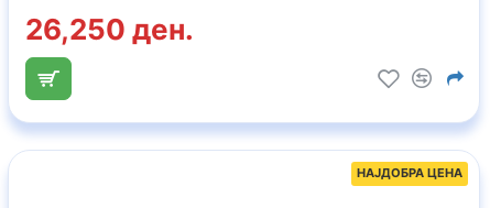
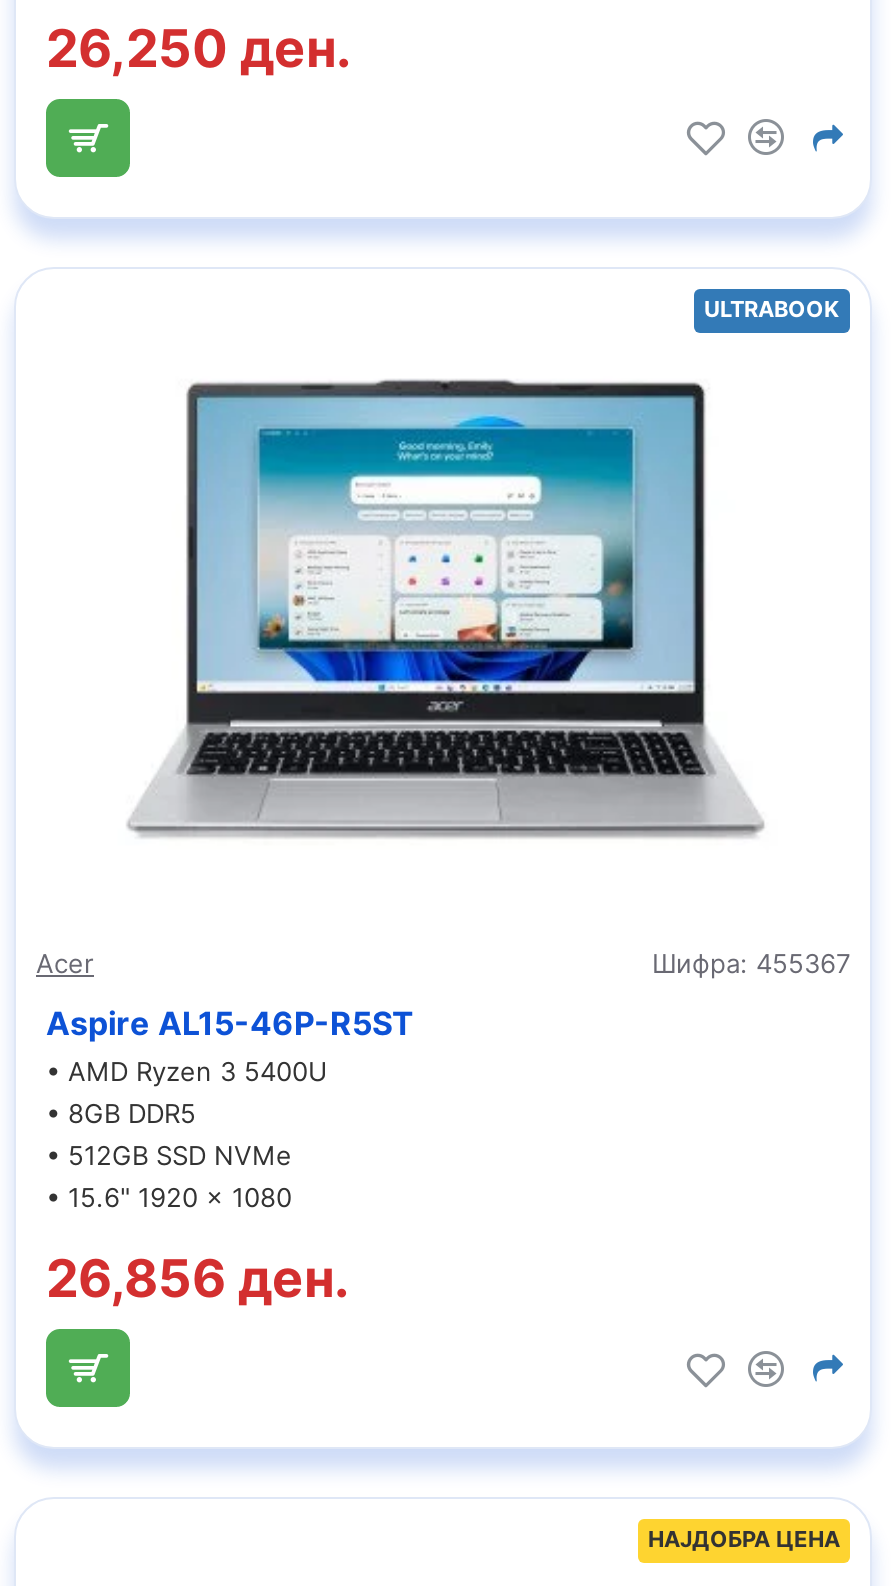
none -> [36,947,850,1309] Acer | Шифра: 455367 | Aspire AL15-46P-R5ST | • AMD Ryzen 3 5400U | • 8GB DDR5 | • 512GB SSD NVMe | • 15.6" 1920 x 1080 | 26,856 ден.
none -> [126,379,764,839] [image]
none -> [704,294,840,322] ULTRABOOK

